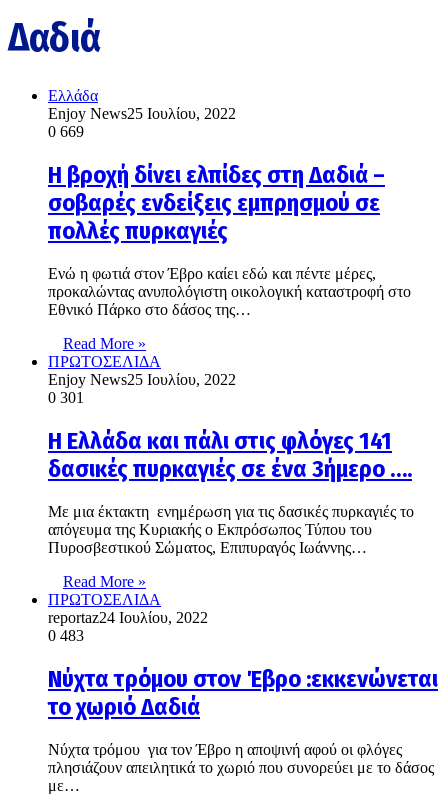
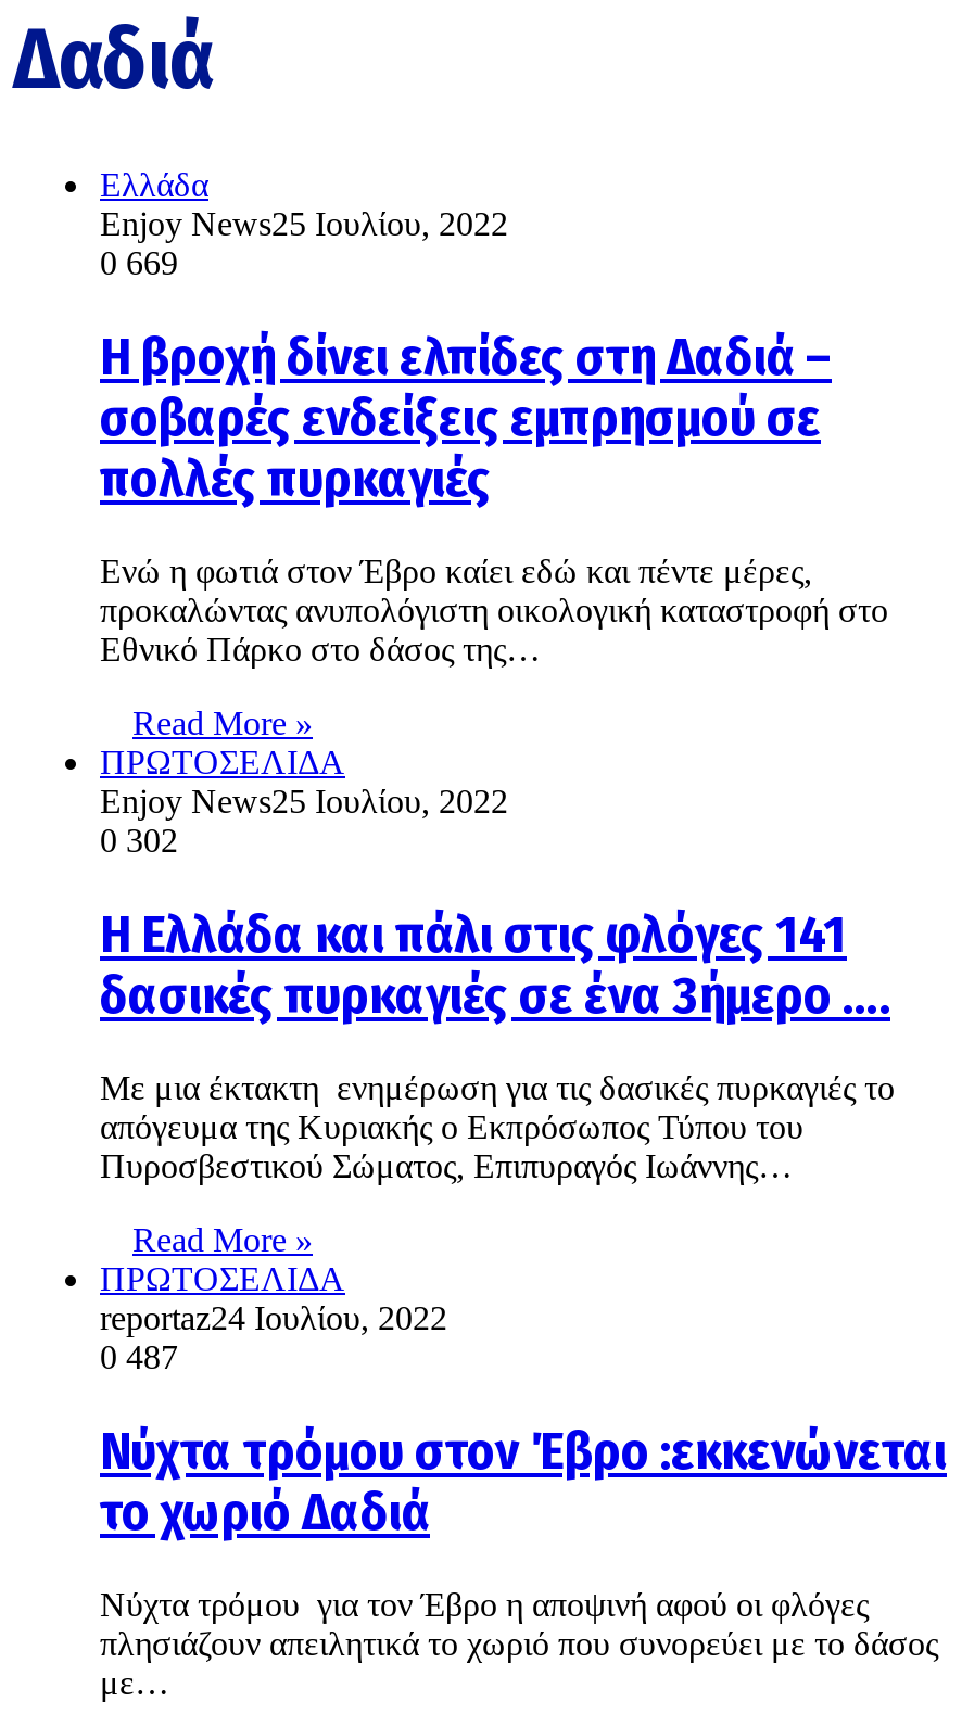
[48,389,84,406] 0 301 -> [100,822,178,859] 0 302
[48,627,84,644] 0 483 -> [100,1338,178,1375] 0 487

